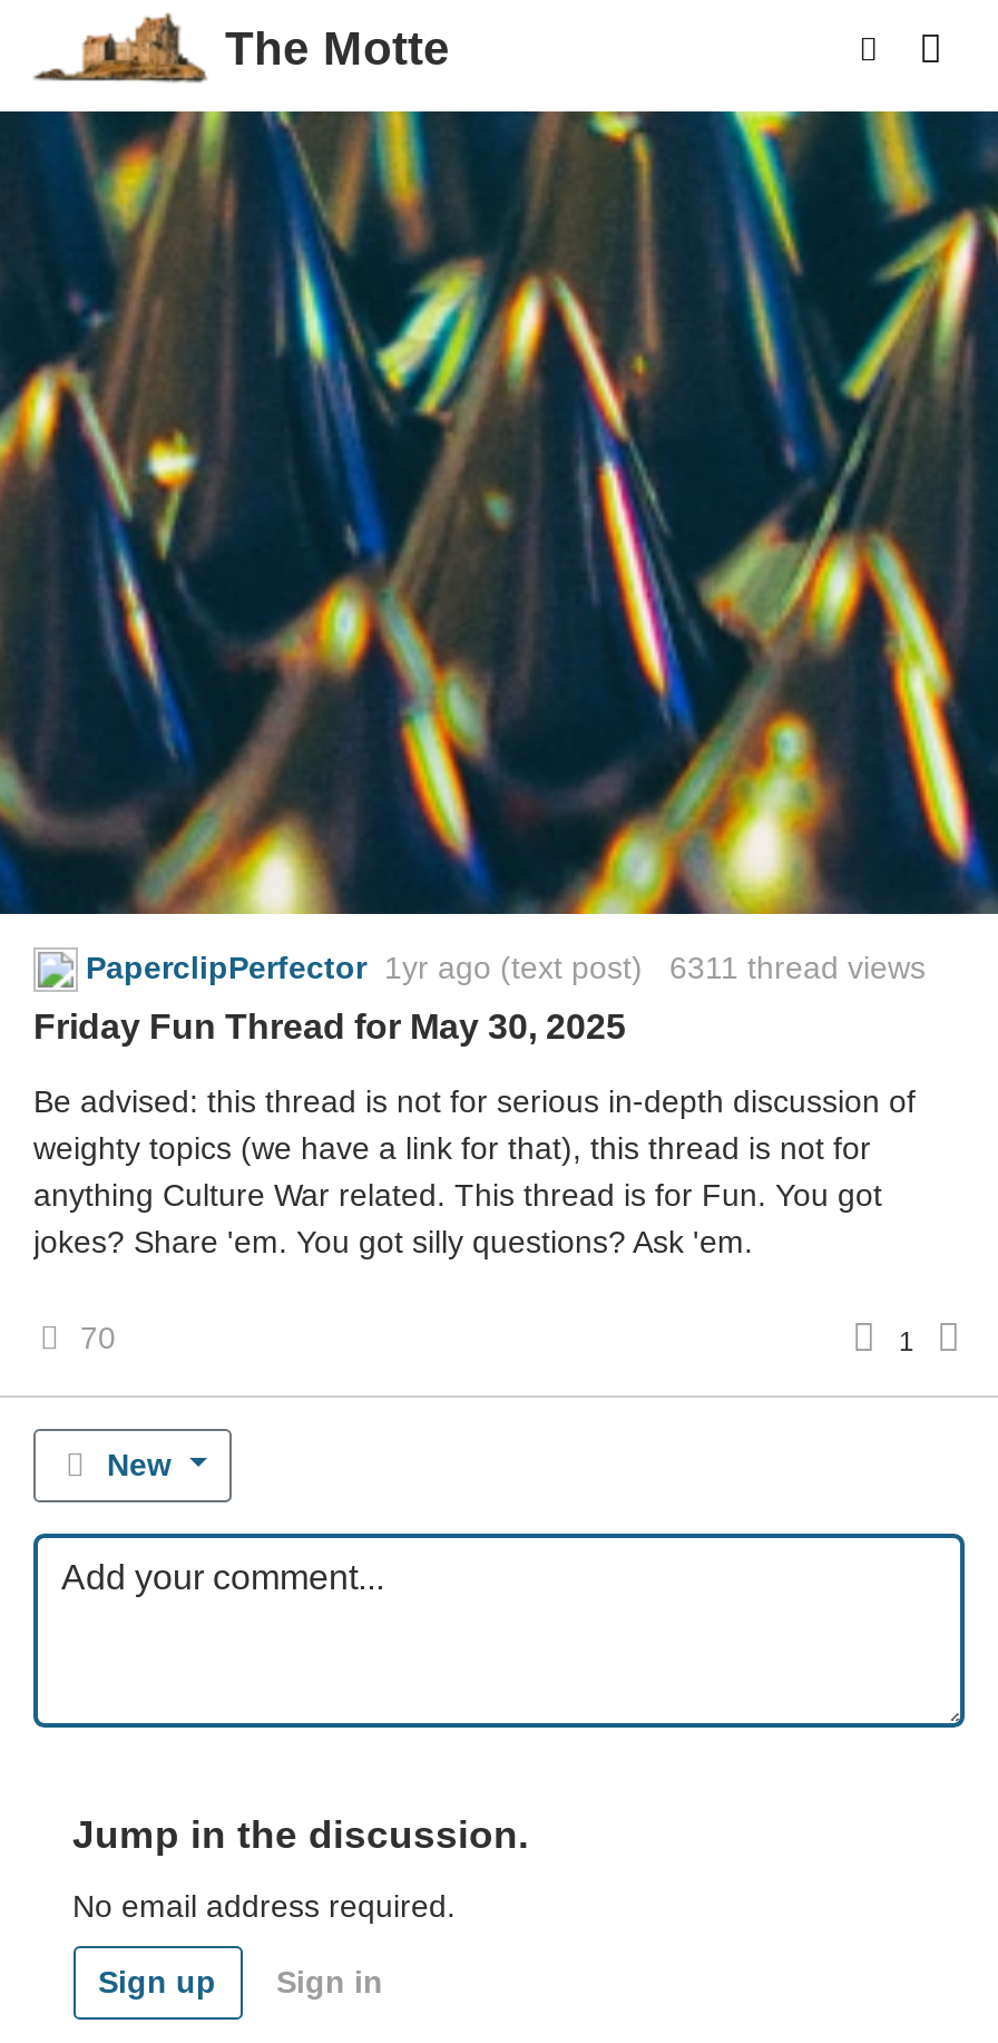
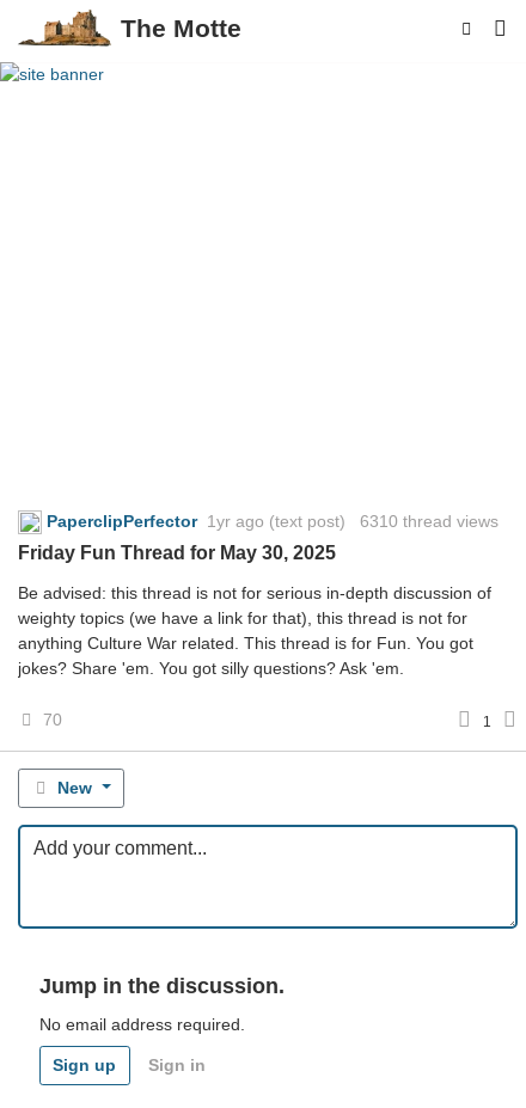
[7,109,991,916] [image] -> none
[86,948,926,984] PaperclipPerfector 1yr ago (text post) 6311 thread views -> [46,511,498,530] PaperclipPerfector 1yr ago (text post) 6310 thread views

